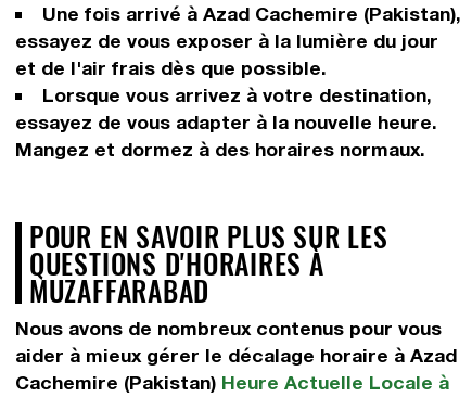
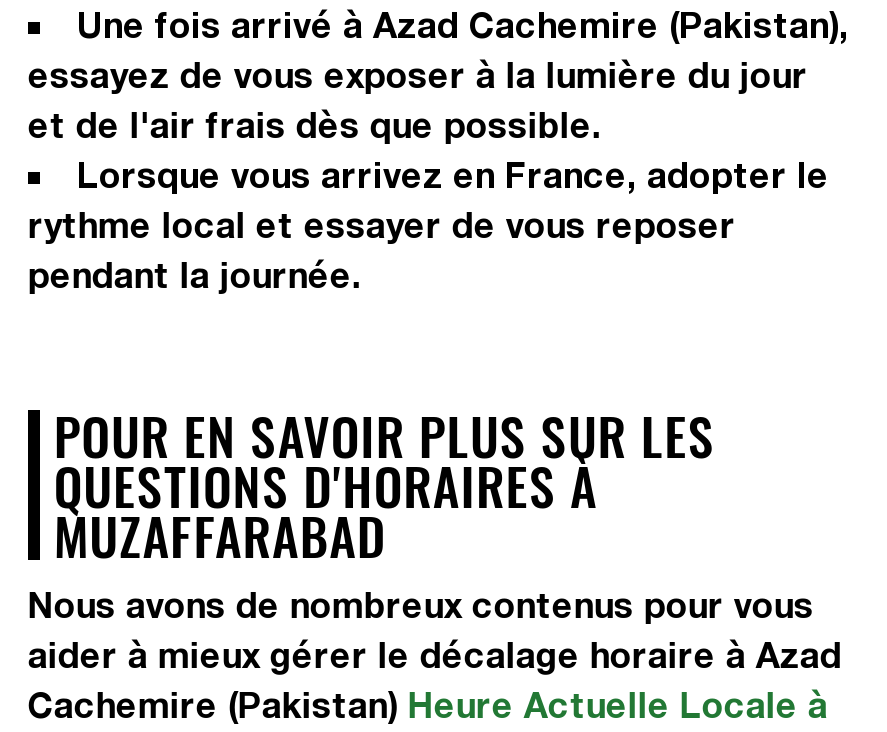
[15,84,437,161] Lorsque vous arrivez à votre destination, | essayez de vous adapter à la nouvelle heure. | Mangez et dormez à des horaires normaux. -> [28,155,829,297] Lorsque vous arrivez en France, adopter le | rythme local et essayer de vous reposer | pendant la journée.

